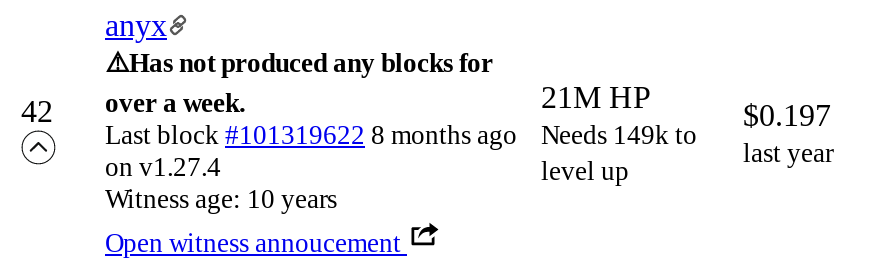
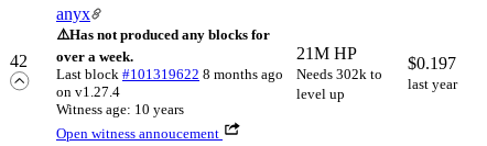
[105,121,697,151] Last block #101319622 8 months ago Needs 149k to -> [56,66,382,83] Last block #101319622 8 months ago Needs 302k to

